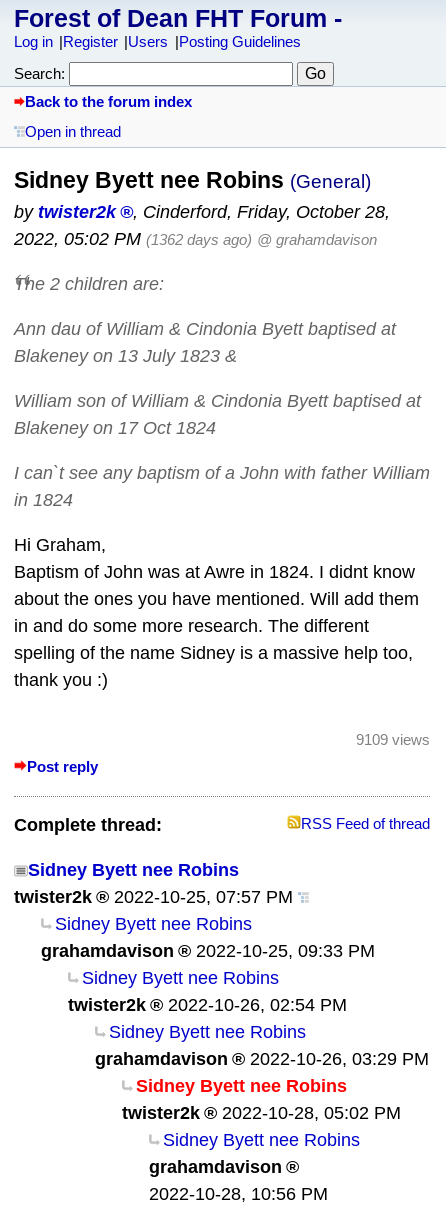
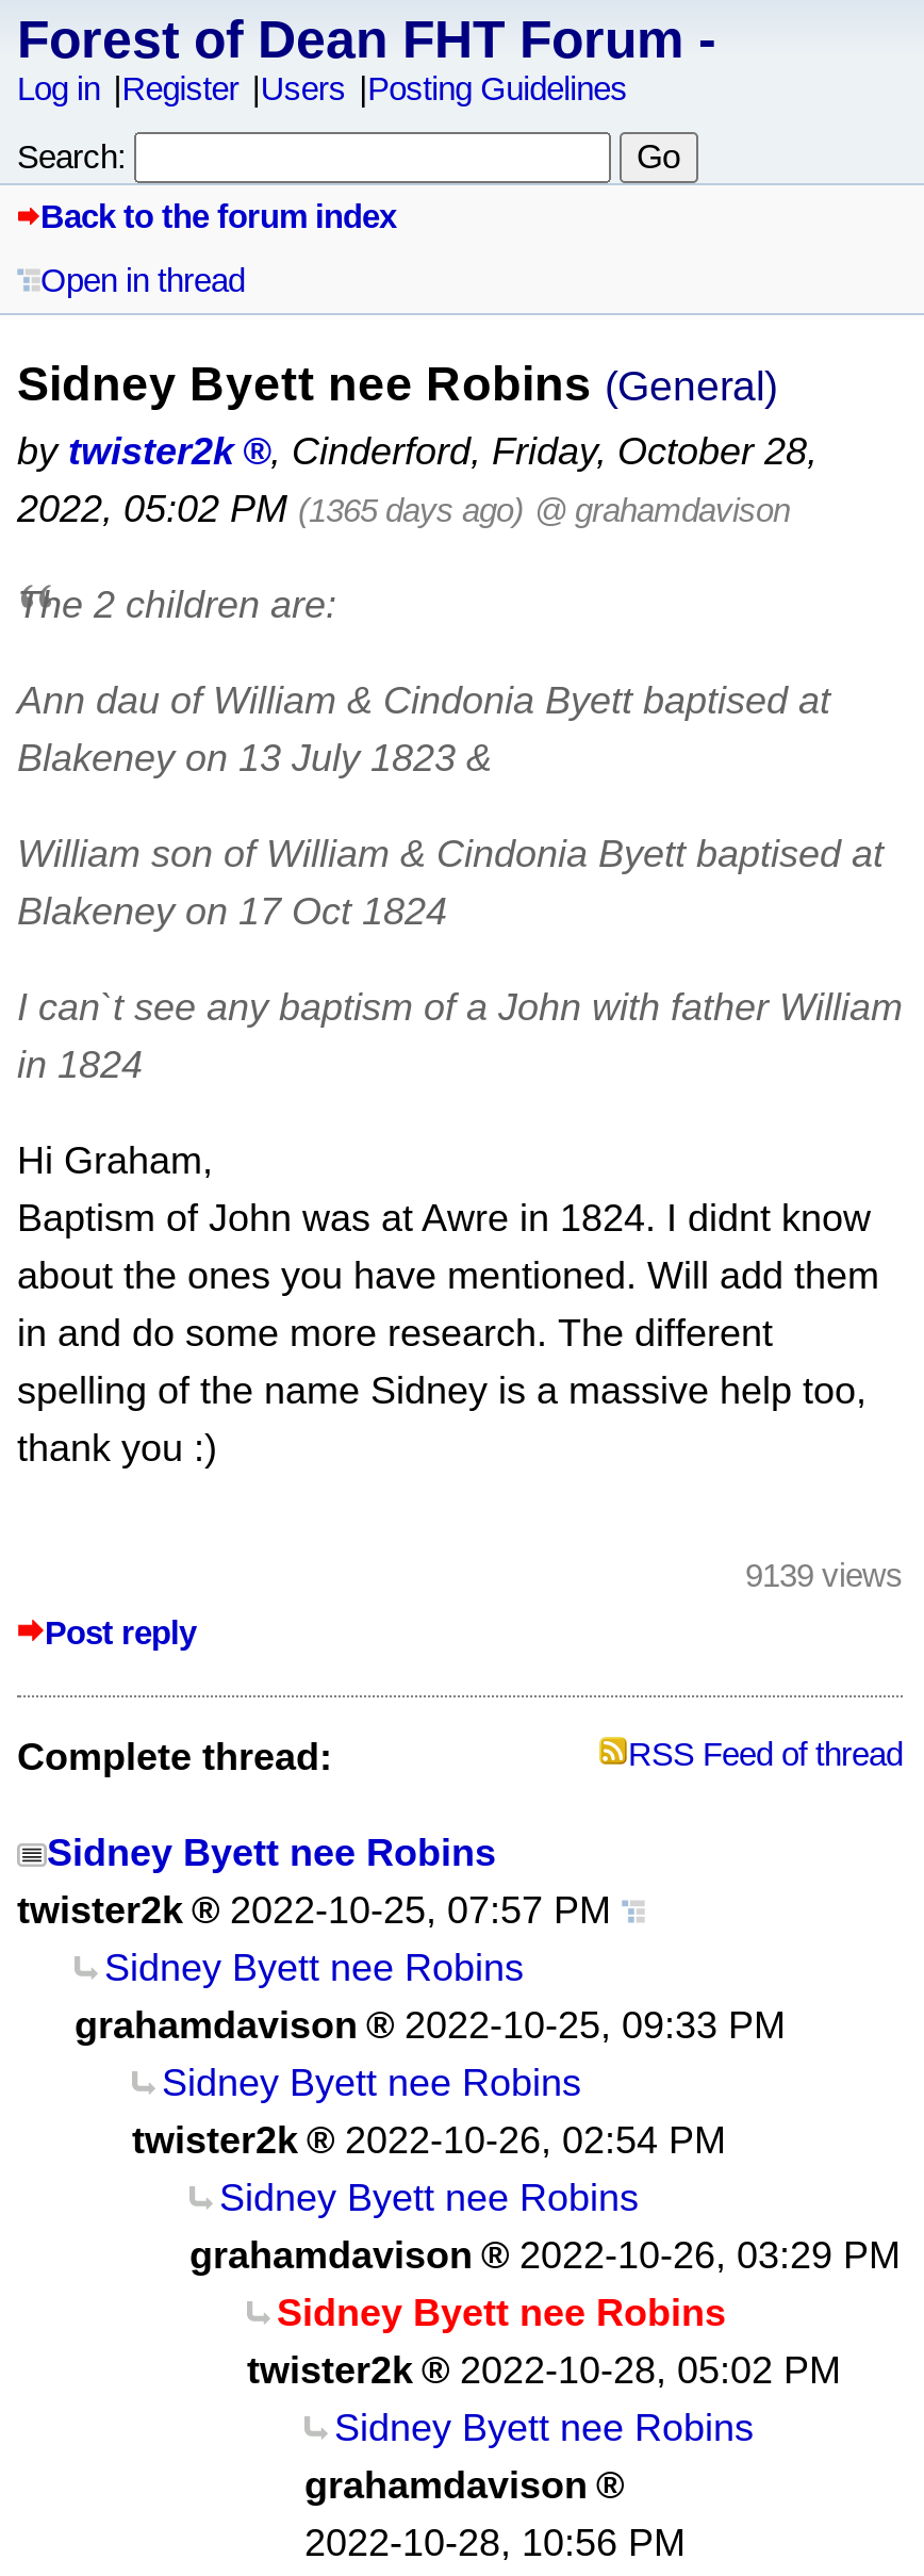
[14,229,377,249] 2022, 05:02 PM (1362 days ago) @ grahamdavison -> [17,488,790,531] 2022, 05:02 PM (1365 days ago) @ grahamdavison
[356,731,430,748] 9109 views -> [745,1556,903,1592] 9139 views

